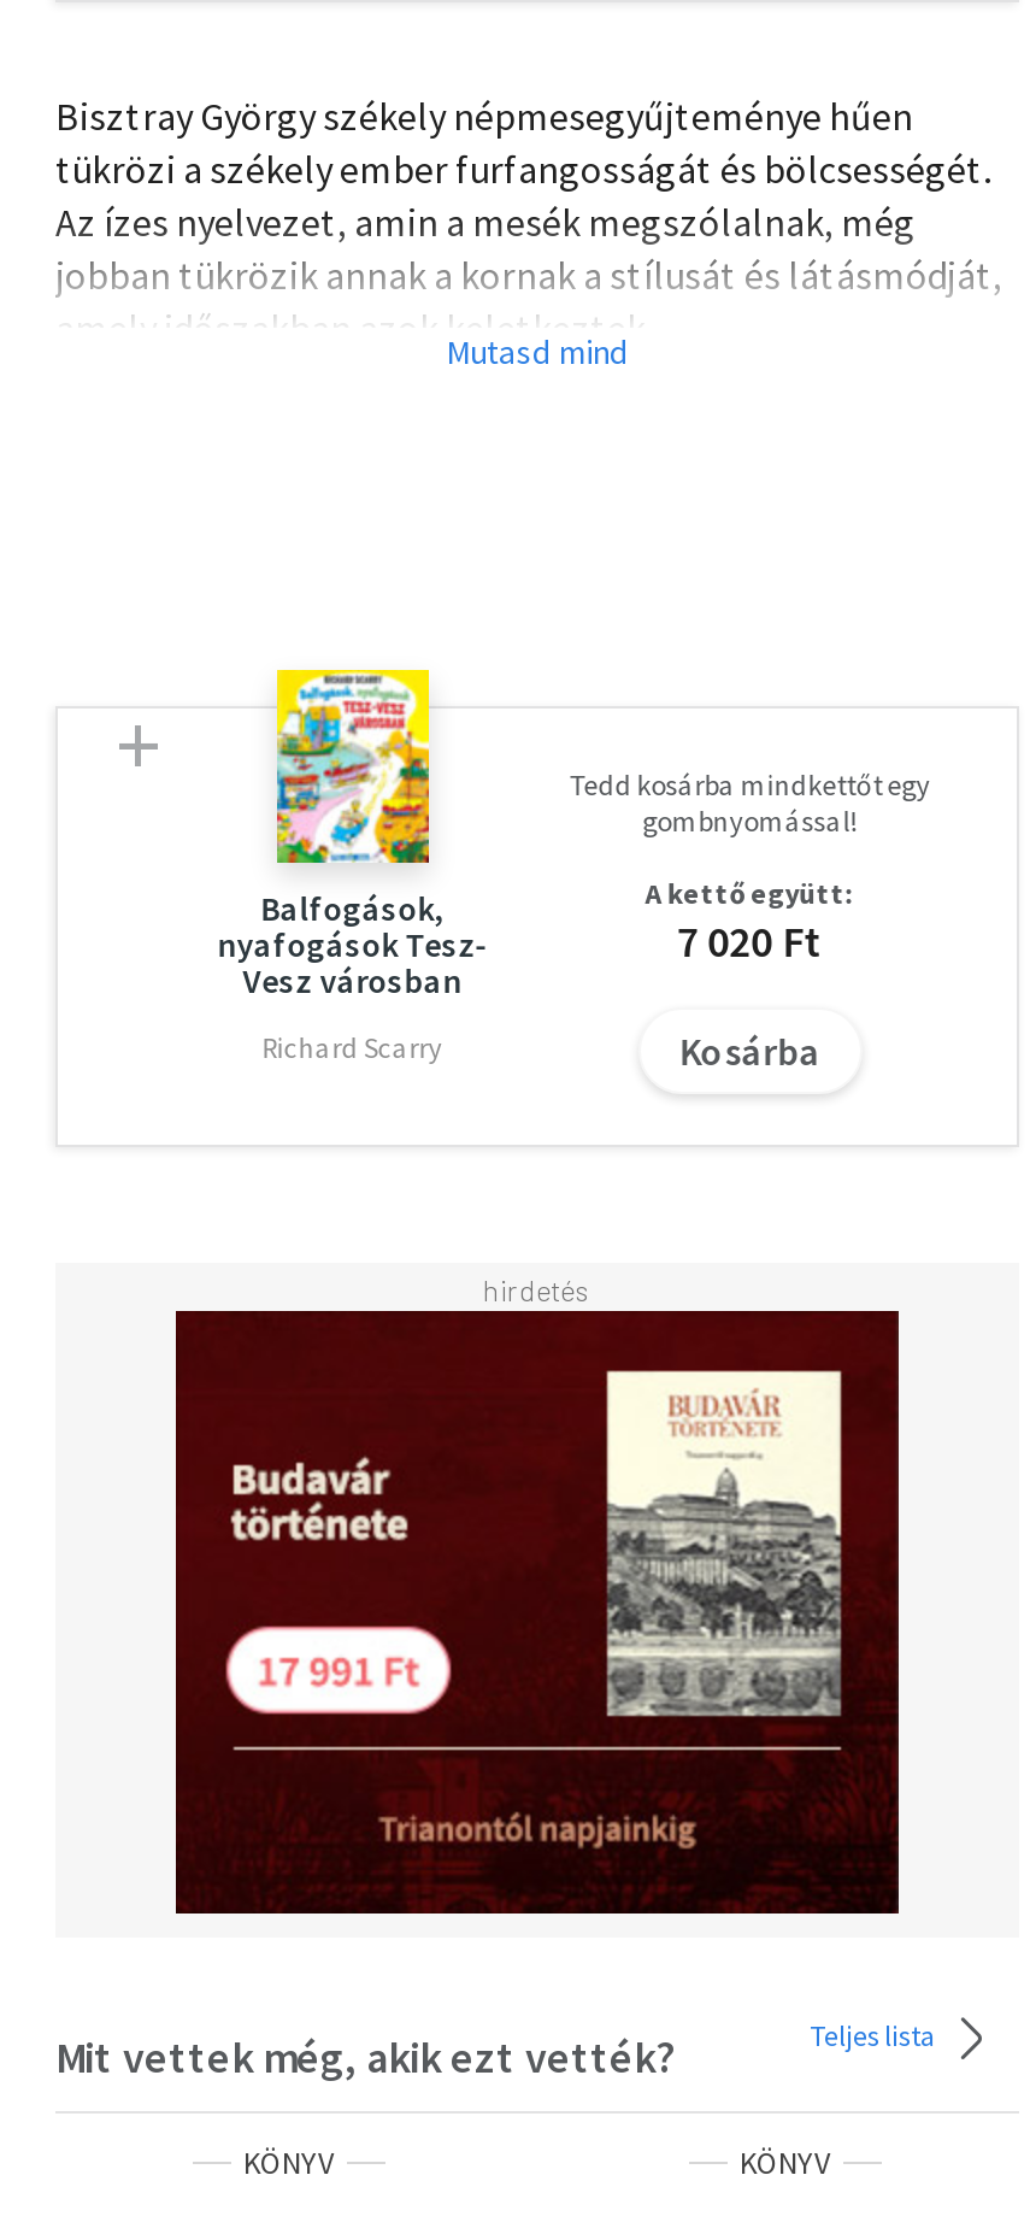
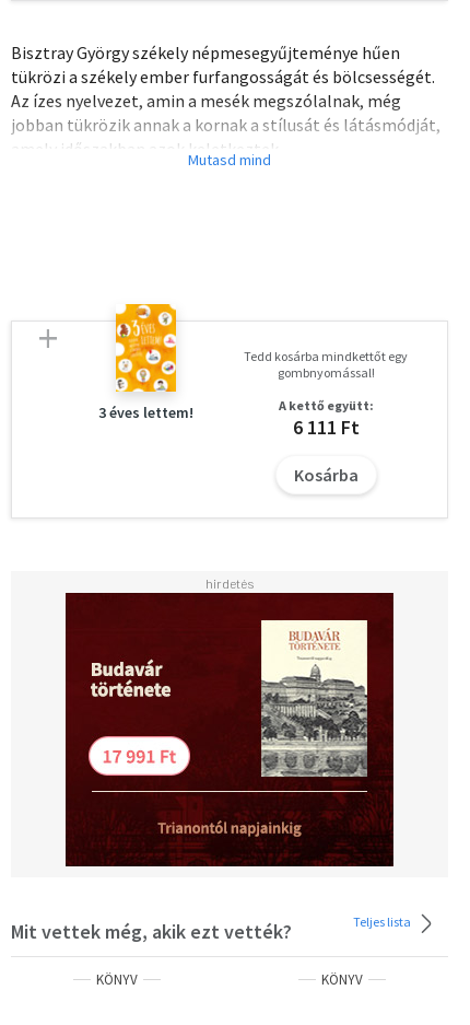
[217,668,487,1066] [image] | Balfogások, | nyafogások Tesz- | Vesz városban | Richard Scarry -> [98,304,193,423] [image] | 3 éves lettem!
[677,914,824,970] 7 020 Ft -> [293,415,359,440] 6 111 Ft

